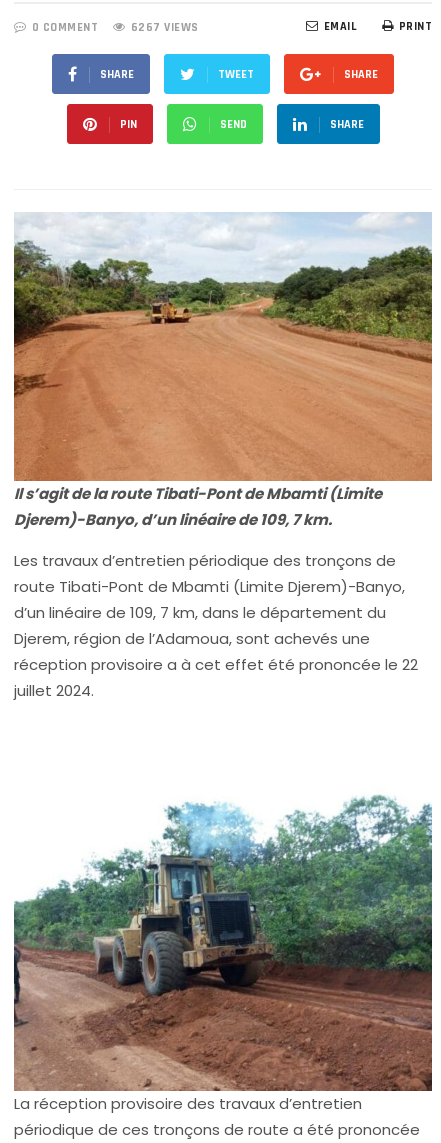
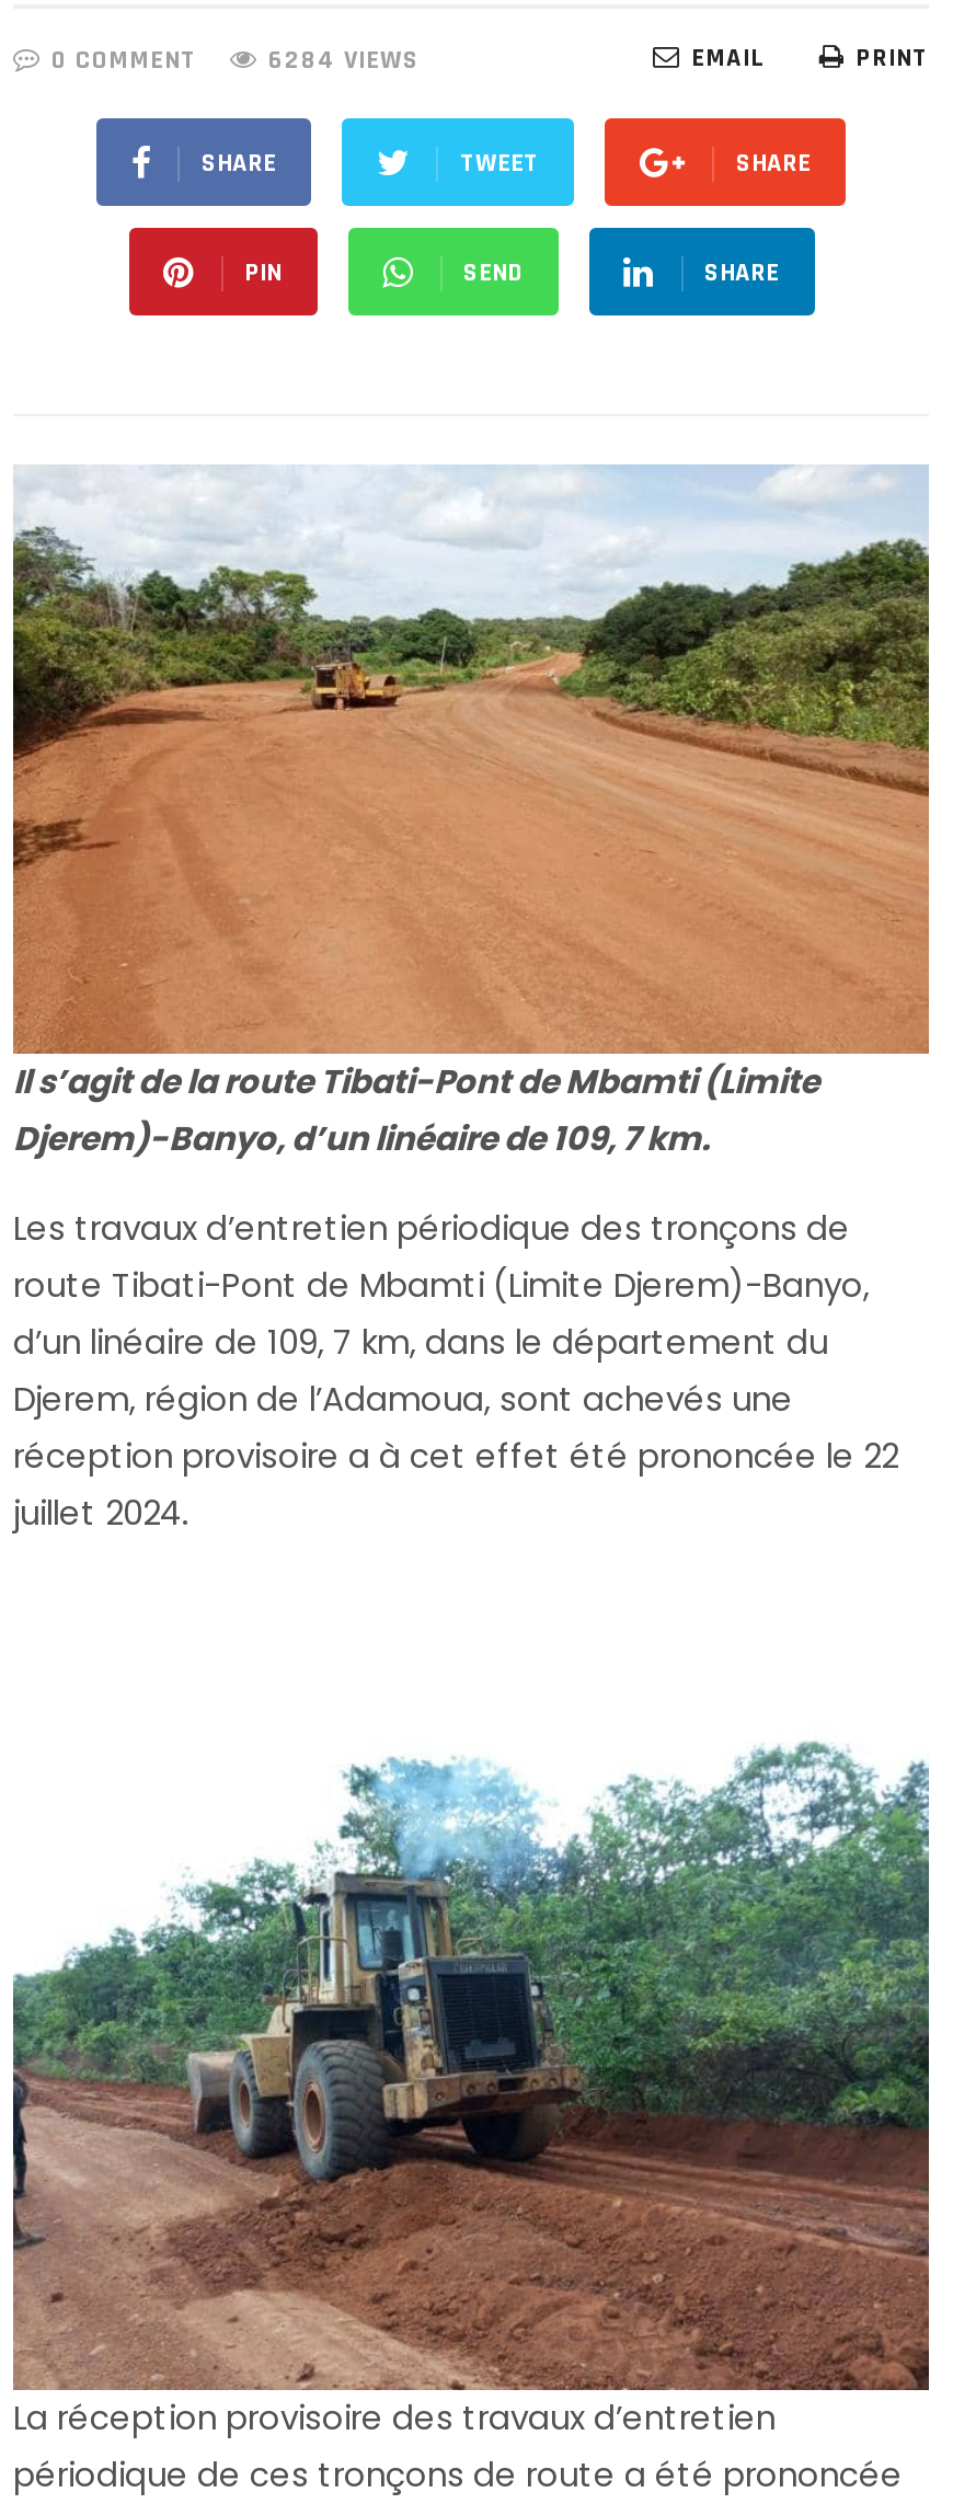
[130,20,198,35] 6267 VIEWS -> [268,44,420,77] 6284 VIEWS

